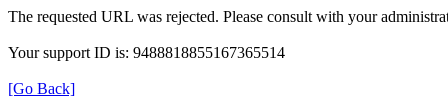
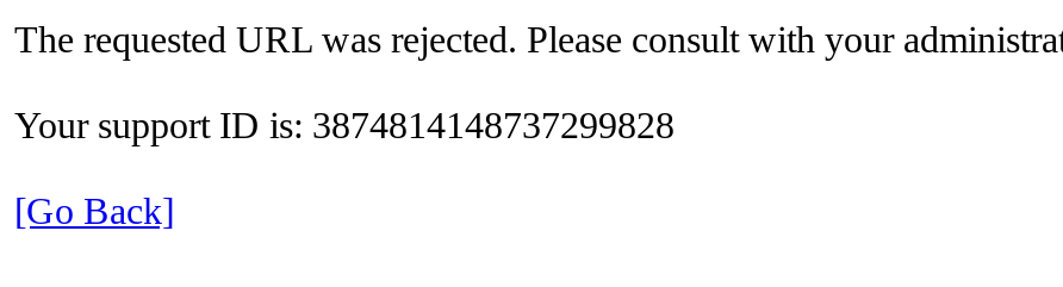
[8,44,285,61] Your support ID is: 9488818855167365514 -> [14,105,675,145] Your support ID is: 3874814148737299828

